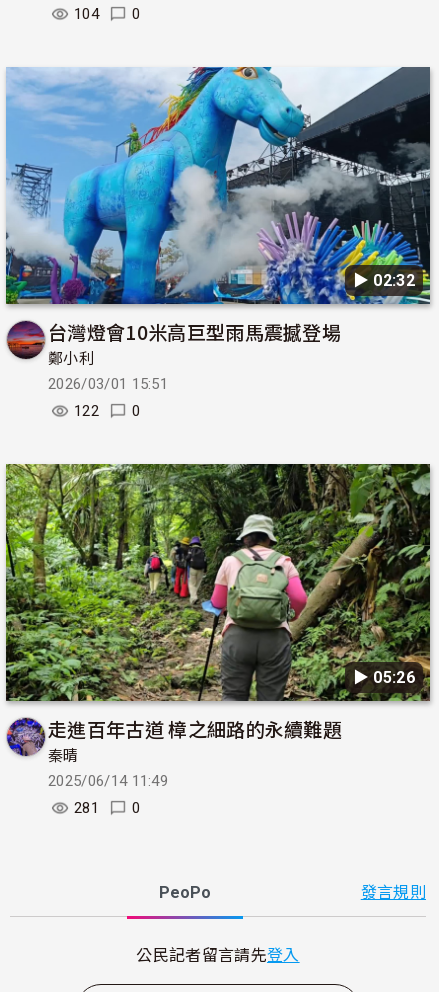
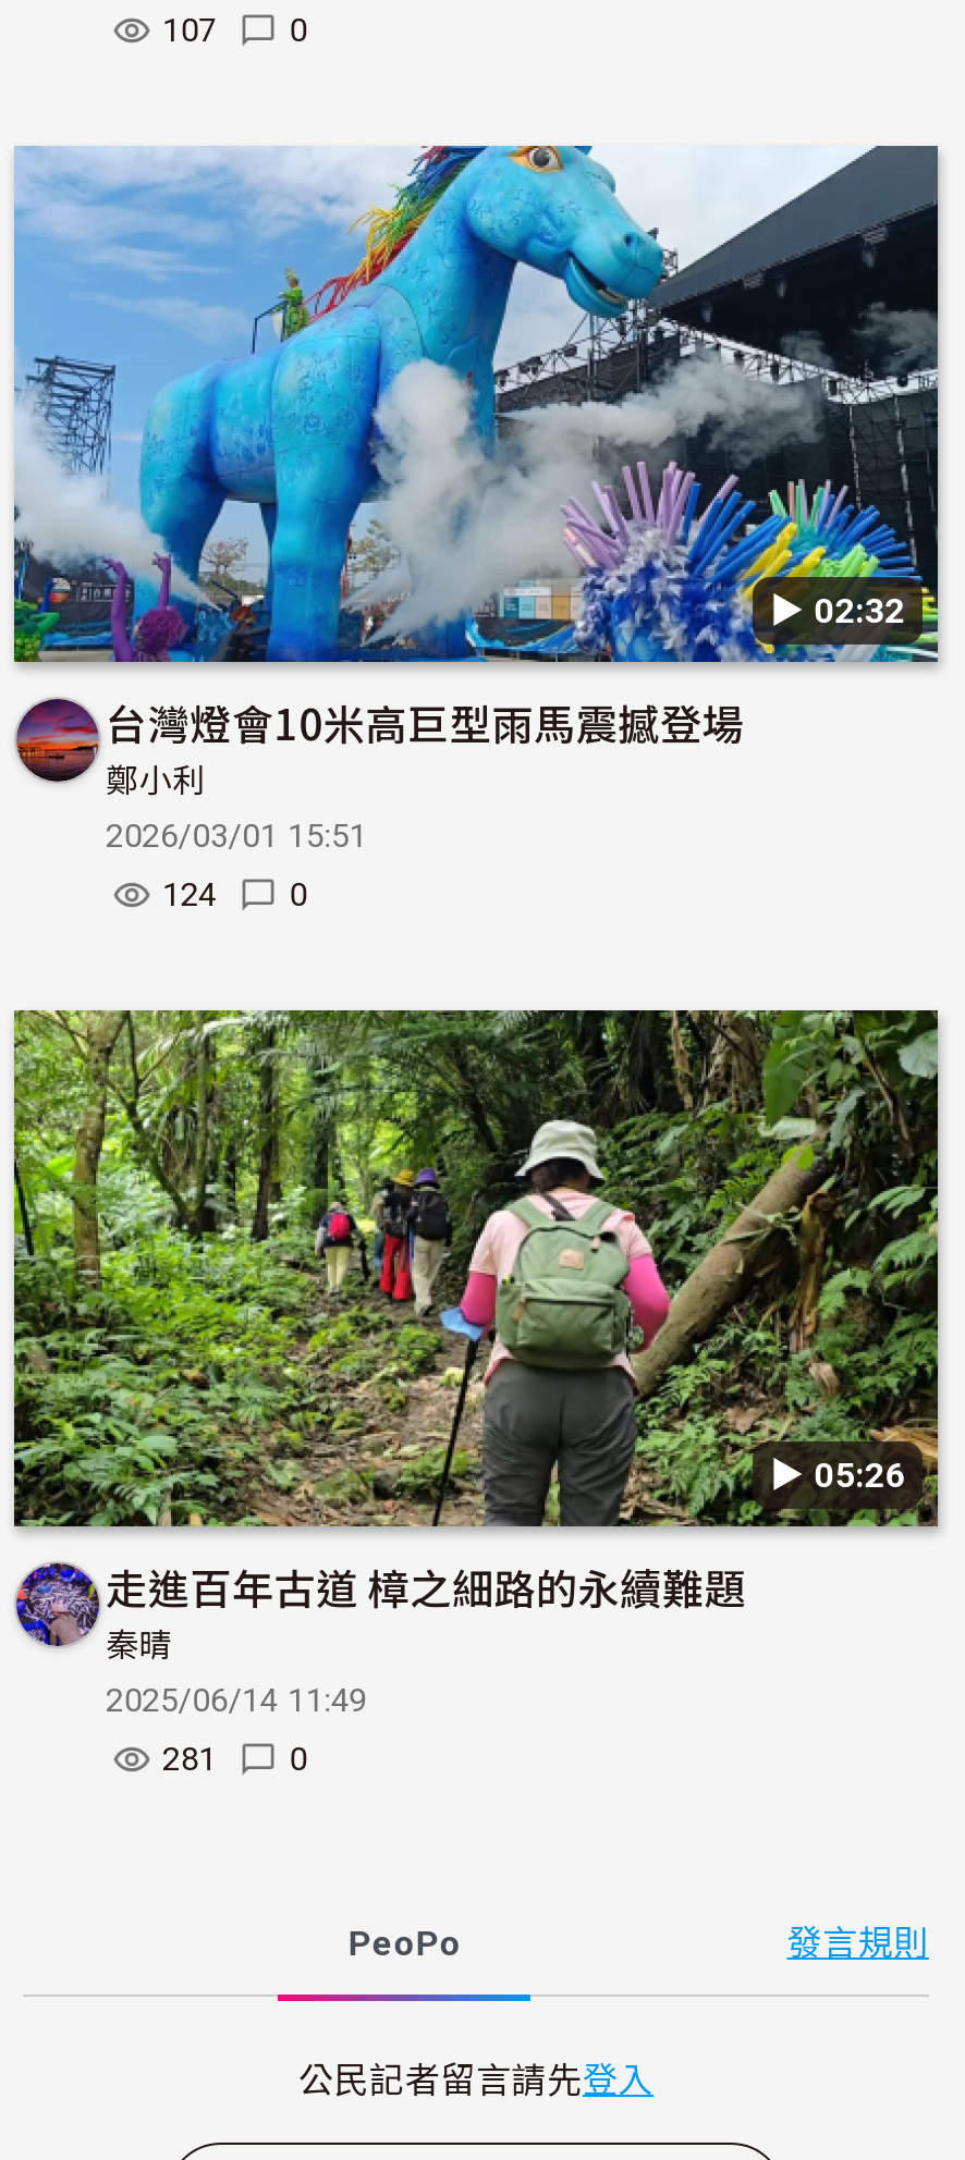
[74,5,141,23] 104 0 -> [162,12,307,51] 107 0
[74,402,141,420] 122 0 -> [162,876,307,915] 124 0

